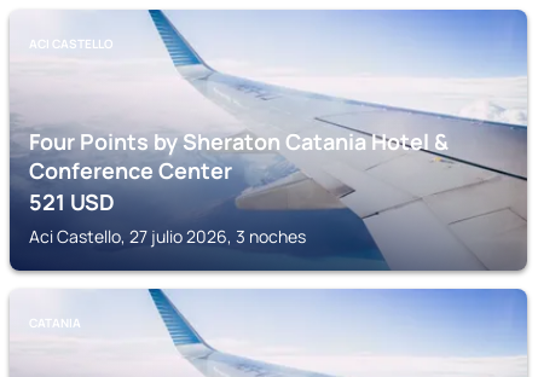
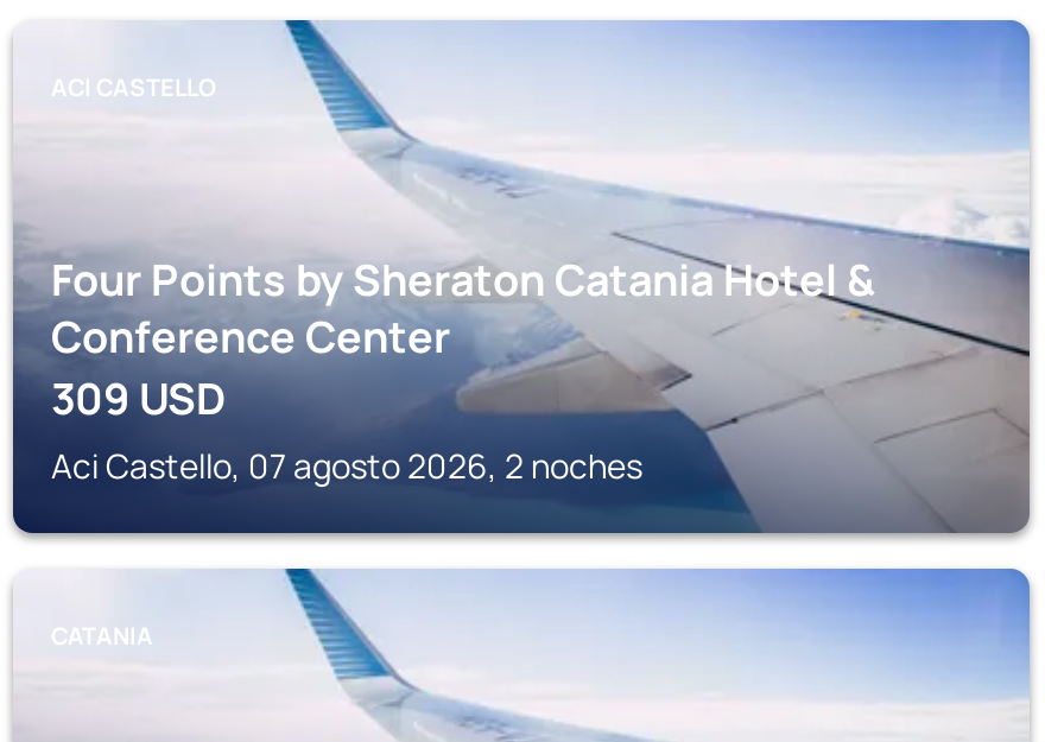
[29,187,115,216] 521 USD -> [51,369,227,426] 309 USD
[29,225,306,248] Aci Castello, 27 julio 2026, 3 noches -> [51,443,642,488] Aci Castello, 07 agosto 2026, 2 noches

